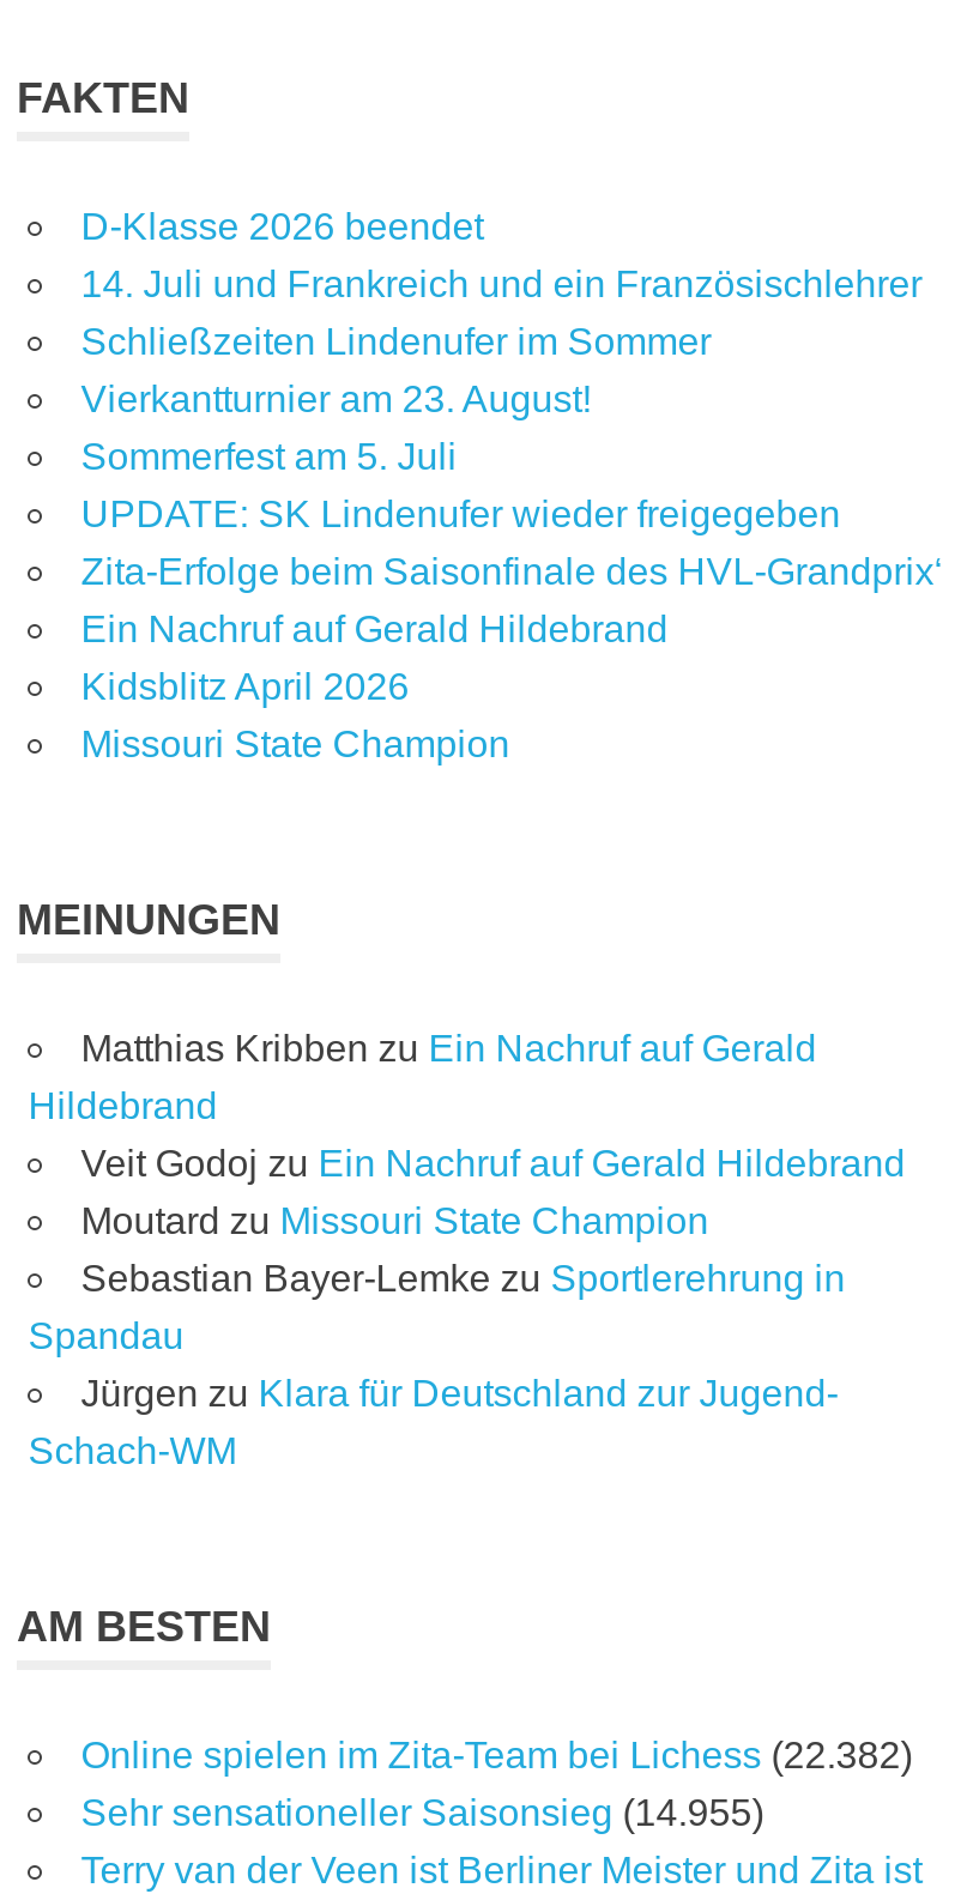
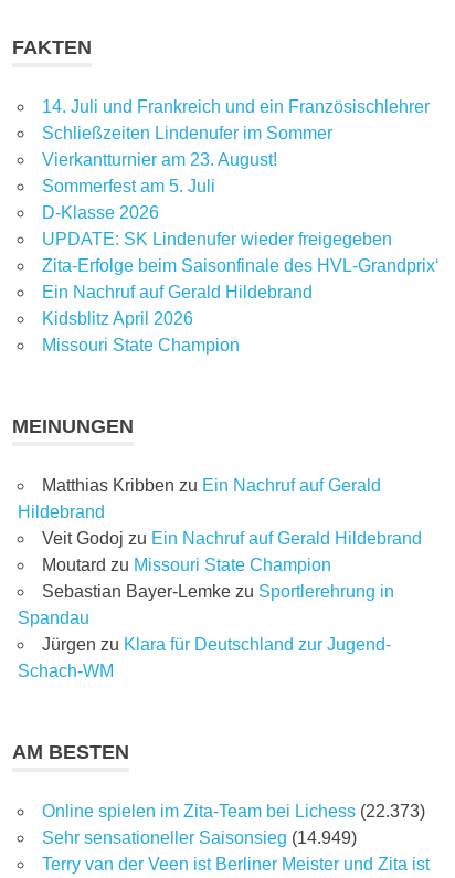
[81,206,484,247] D-Klasse 2026 beendet -> none
moved [81,264,922,477] -> [42,97,429,195]: 14. Juli und Frankreich und ein Französischlehrer | Schließzeiten Lindenufer im Sommer | Vierkantturnier am 23. August! | Sommerfest am 5. Juli
none -> [42,203,159,222] D-Klasse 2026
[81,1735,913,1775] Online spielen im Zita-Team bei Lichess (22.382) -> [42,802,425,821] Online spielen im Zita-Team bei Lichess (22.373)
[81,1792,764,1833] Sehr sensationeller Saisonsieg (14.955) -> [42,828,356,847] Sehr sensationeller Saisonsieg (14.949)

